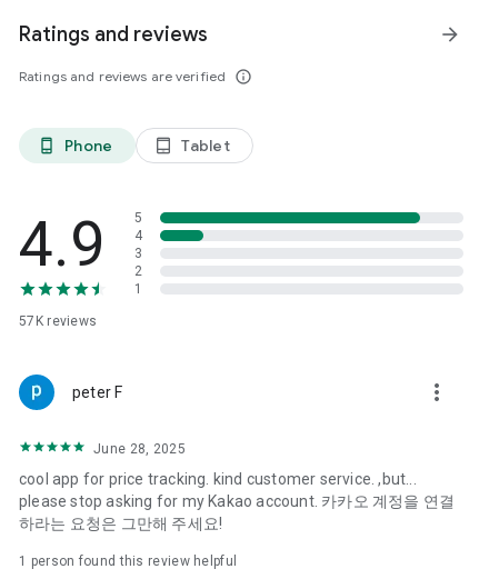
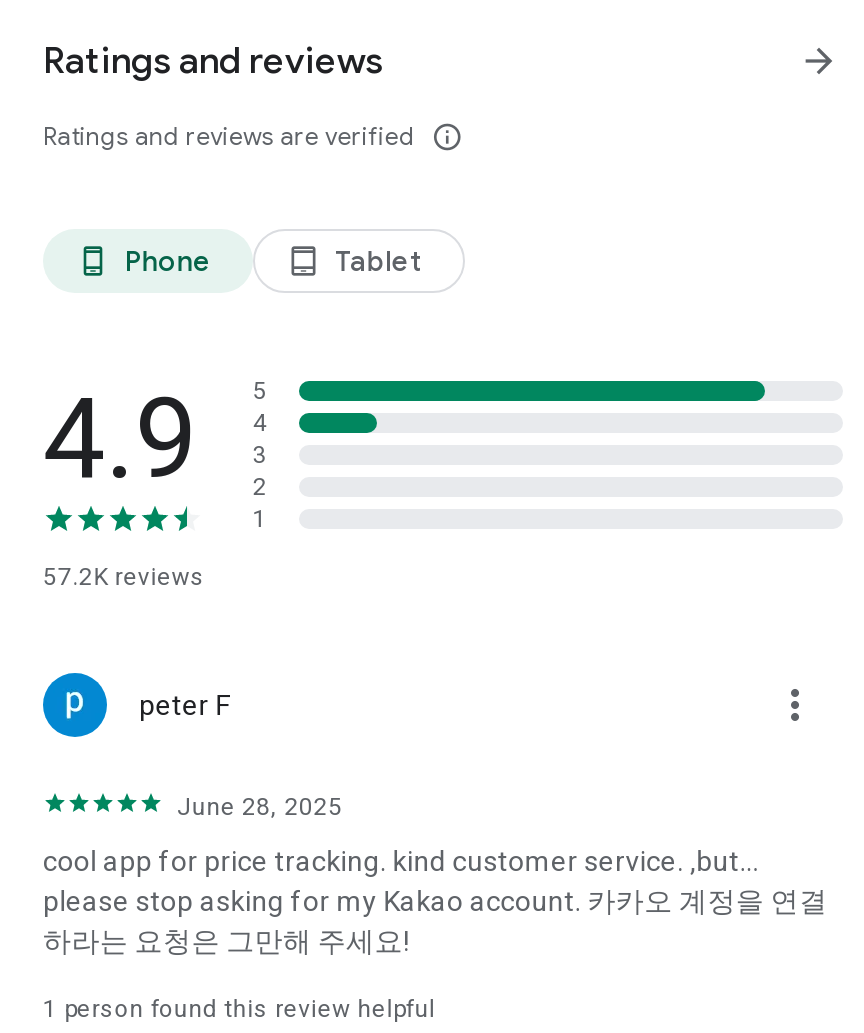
[19,313,97,329] 57K reviews -> [43,563,205,591] 57.2K reviews

